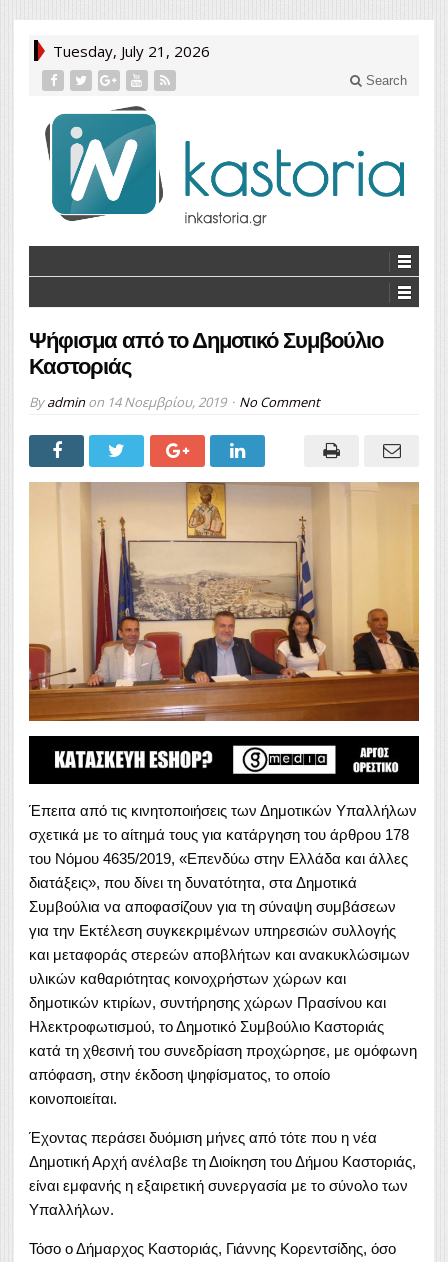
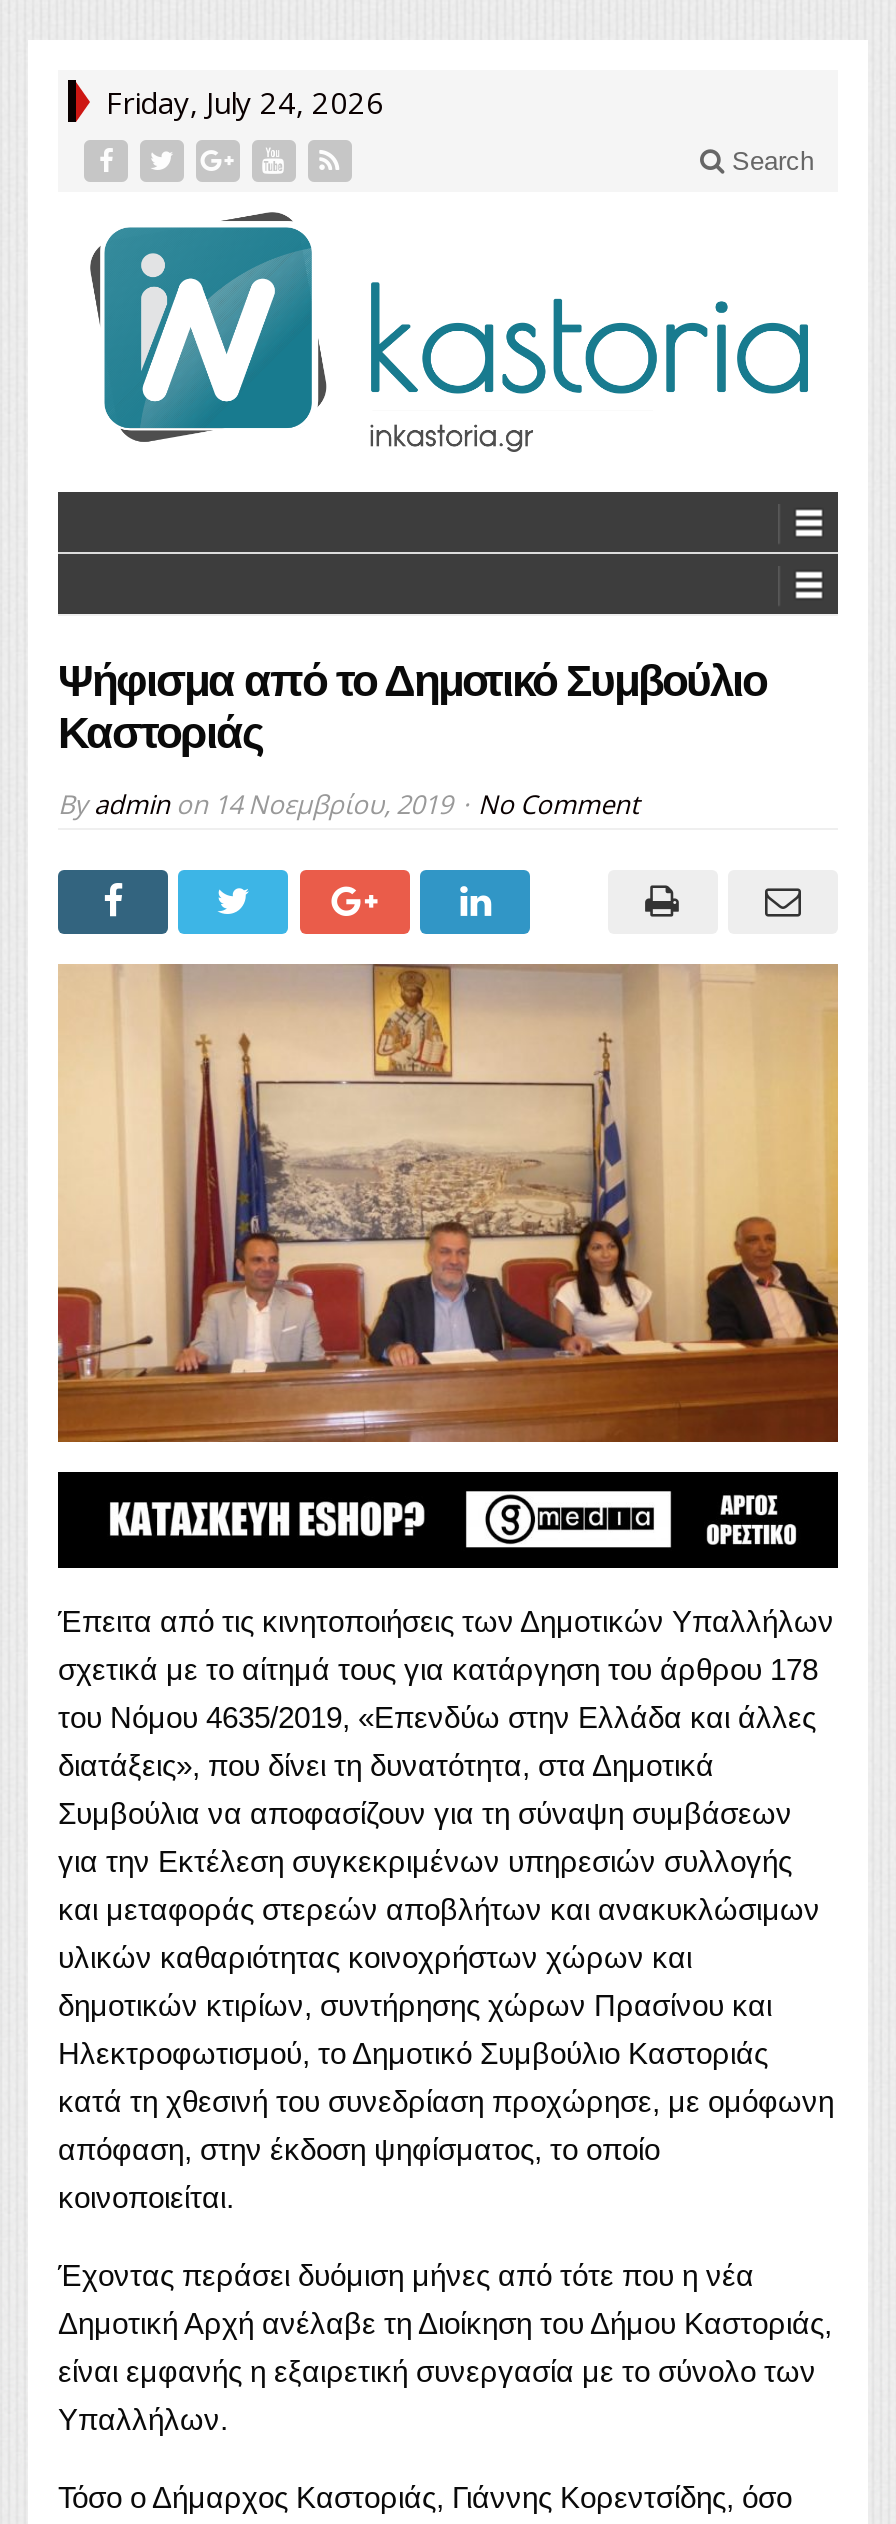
[53,41,210,61] Tuesday, July 21, 2026 -> [106,82,384,122] Friday, July 24, 2026

